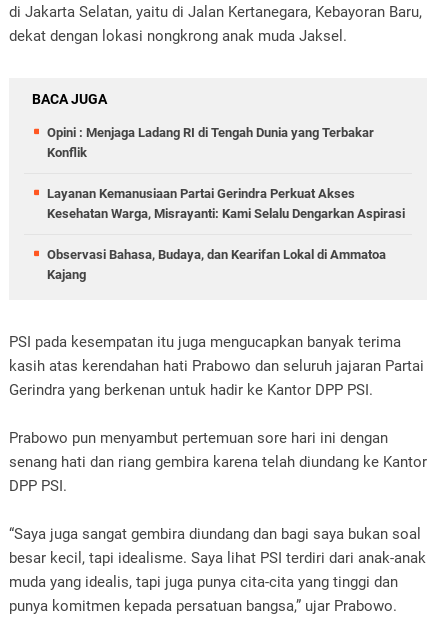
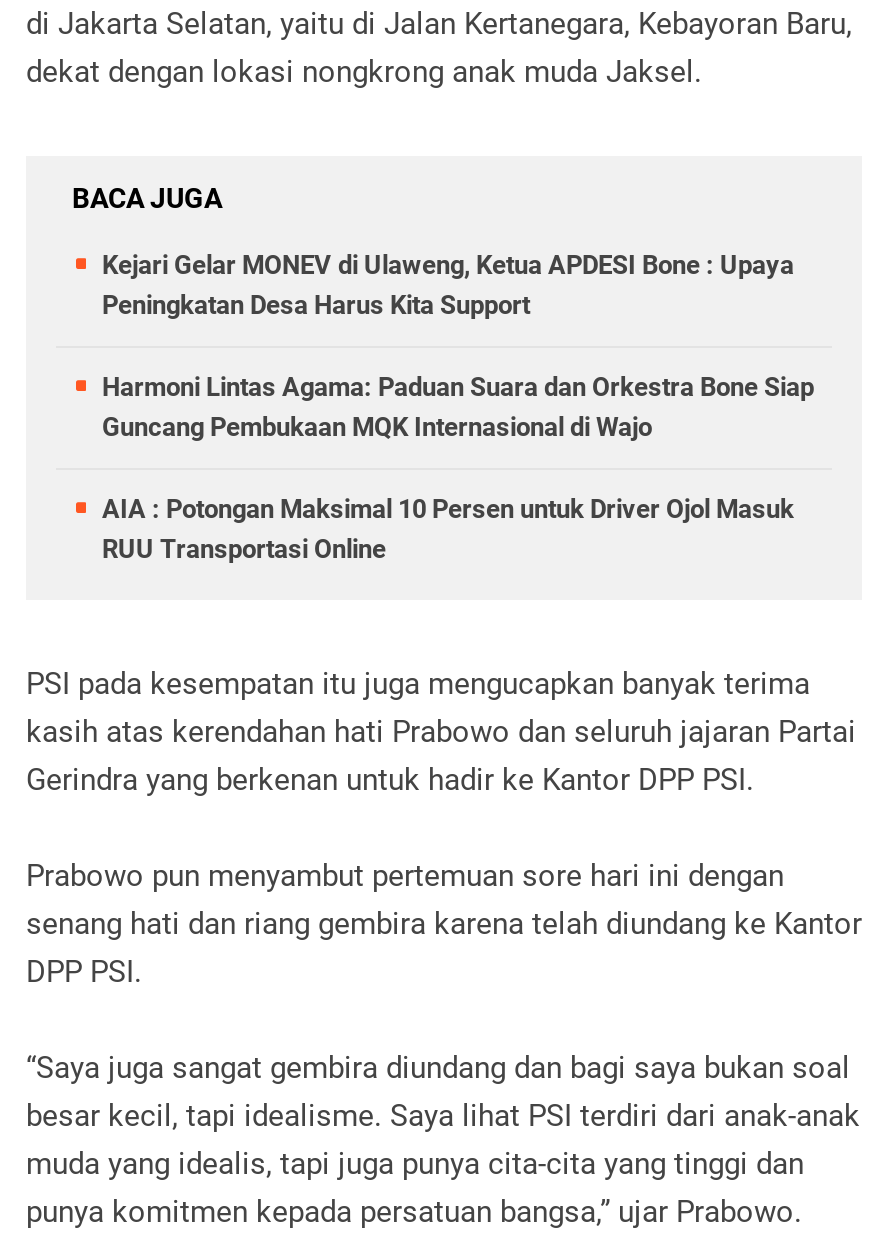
[47,125,374,160] Opini : Menjaga Ladang RI di Tengah Dunia yang Terbakar | Konflik -> [102,250,794,320] Kejari Gelar MONEV di Ulaweng, Ketua APDESI Bone : Upaya | Peningkatan Desa Harus Kita Support
[47,186,405,221] Layanan Kemanusiaan Partai Gerindra Perkuat Akses | Kesehatan Warga, Misrayanti: Kami Selalu Dengarkan Aspirasi -> [102,372,814,442] Harmoni Lintas Agama: Paduan Suara dan Orkestra Bone Siap | Guncang Pembukaan MQK Internasional di Wajo
[47,247,386,282] Observasi Bahasa, Budaya, dan Kearifan Lokal di Ammatoa | Kajang -> [102,494,794,564] AIA : Potongan Maksimal 10 Persen untuk Driver Ojol Masuk | RUU Transportasi Online

